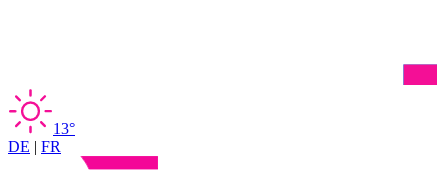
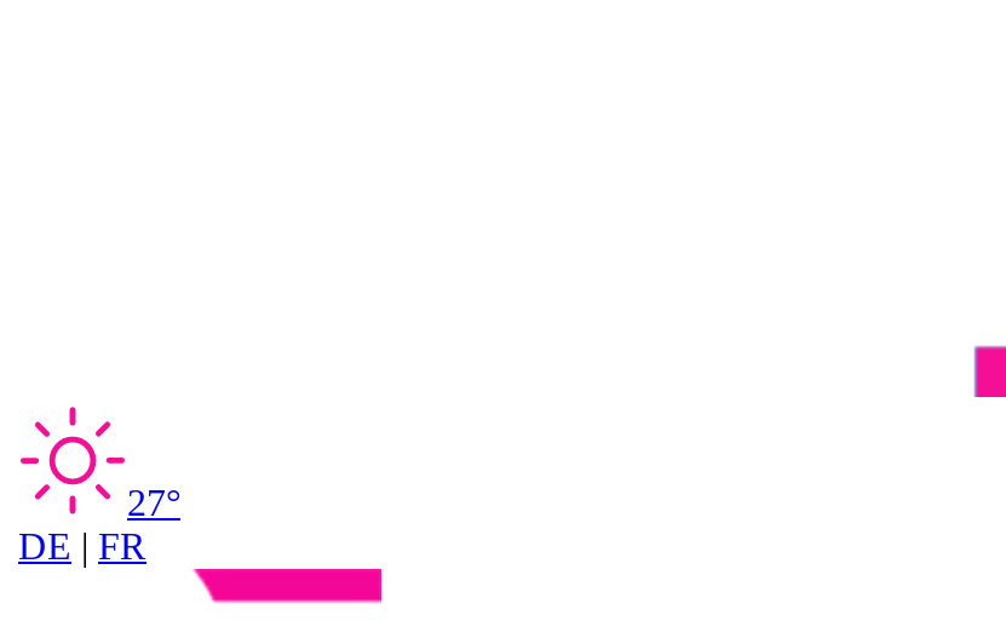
[53,120,75,137] 13° -> [127,482,180,523] 27°

